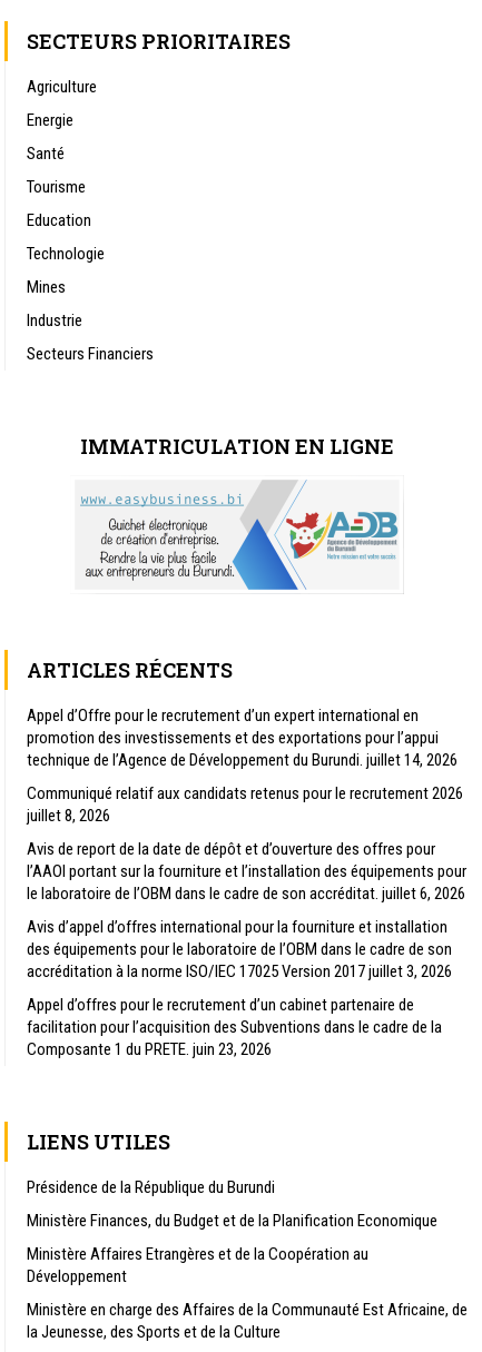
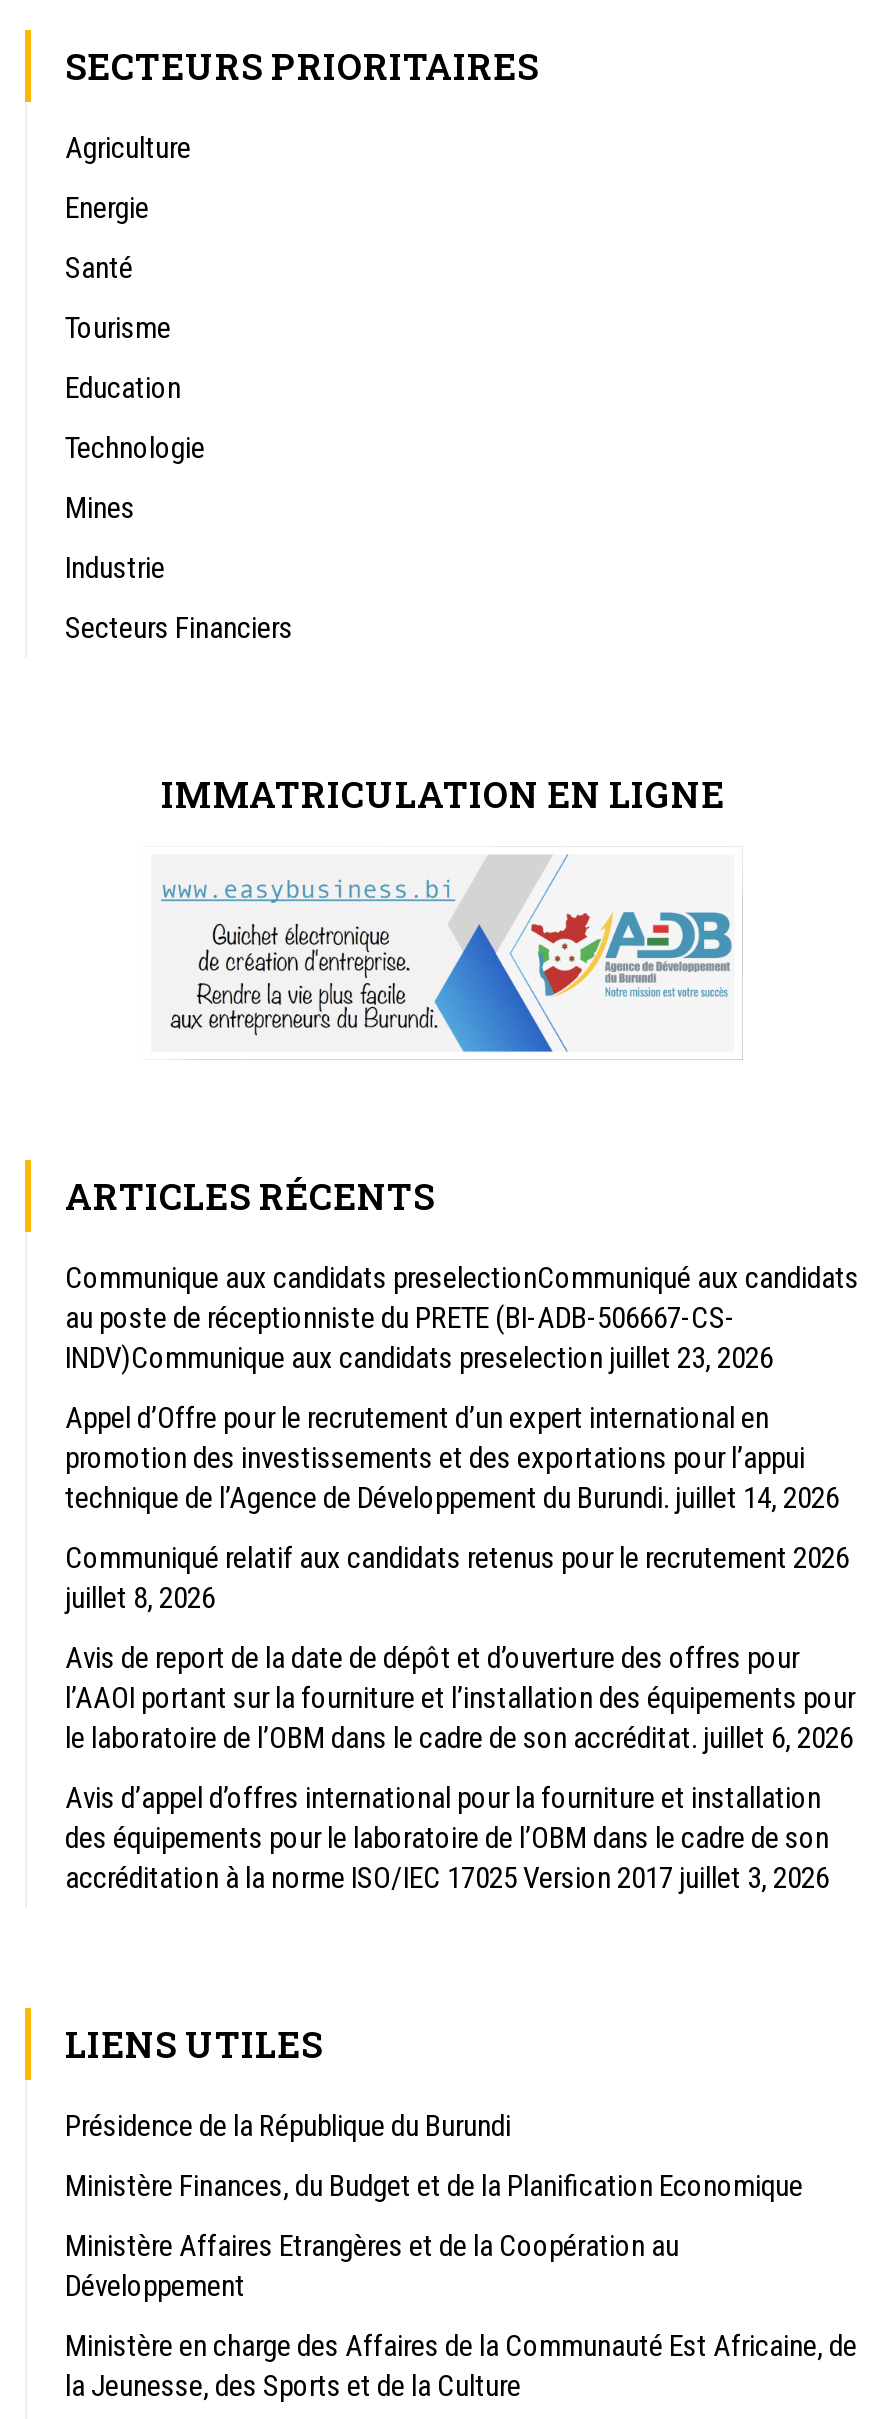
none -> [65,1260,859,1376] Communique aux candidats preselectionCommuniqué aux candidats | au poste de réceptionniste du PRETE (BI-ADB-506667-CS- | INDV)Communique aux candidats preselection juillet 23, 2026
moved [27,705,466,981] -> [65,1400,855,1896]: Appel d’Offre pour le recrutement d’un expert international en | promotion des investissements et des exportations pour l’appui | technique de l’Agence de Développement du Burundi. juillet 14, 2026 | ... | des équipements pour le laboratoire de l’OBM dans le cadre de son | accréditation à la norme ISO/IEC 17025 Version 2017 juillet 3, 2026
[27,994,442,1059] Appel d’offres pour le recrutement d’un cabinet partenaire de | facilitation pour l’acquisition des Subventions dans le cadre de la | Composante 1 du PRETE. juin 23, 2026 -> none

